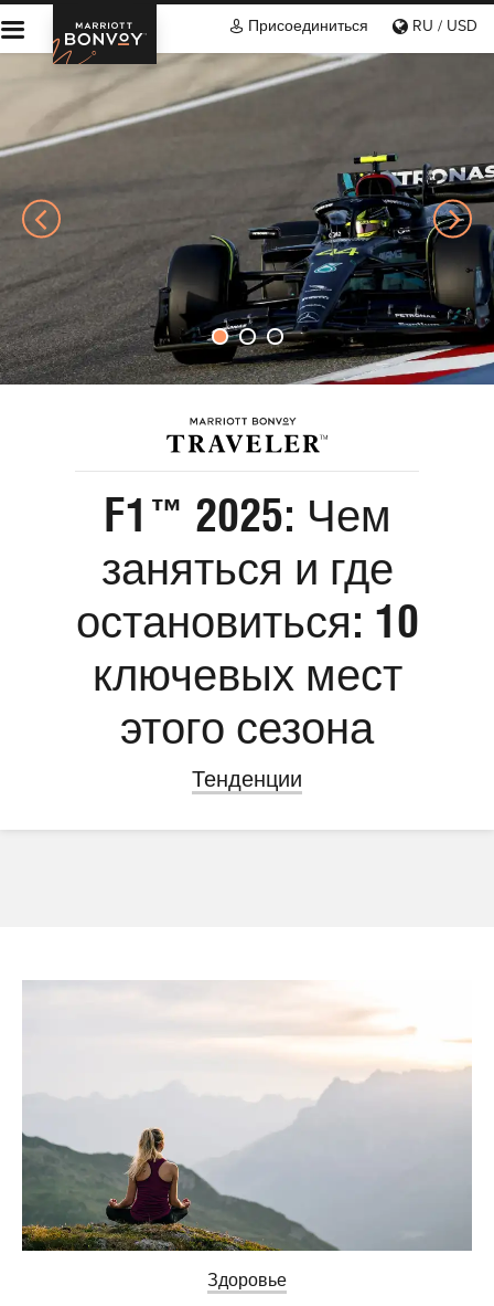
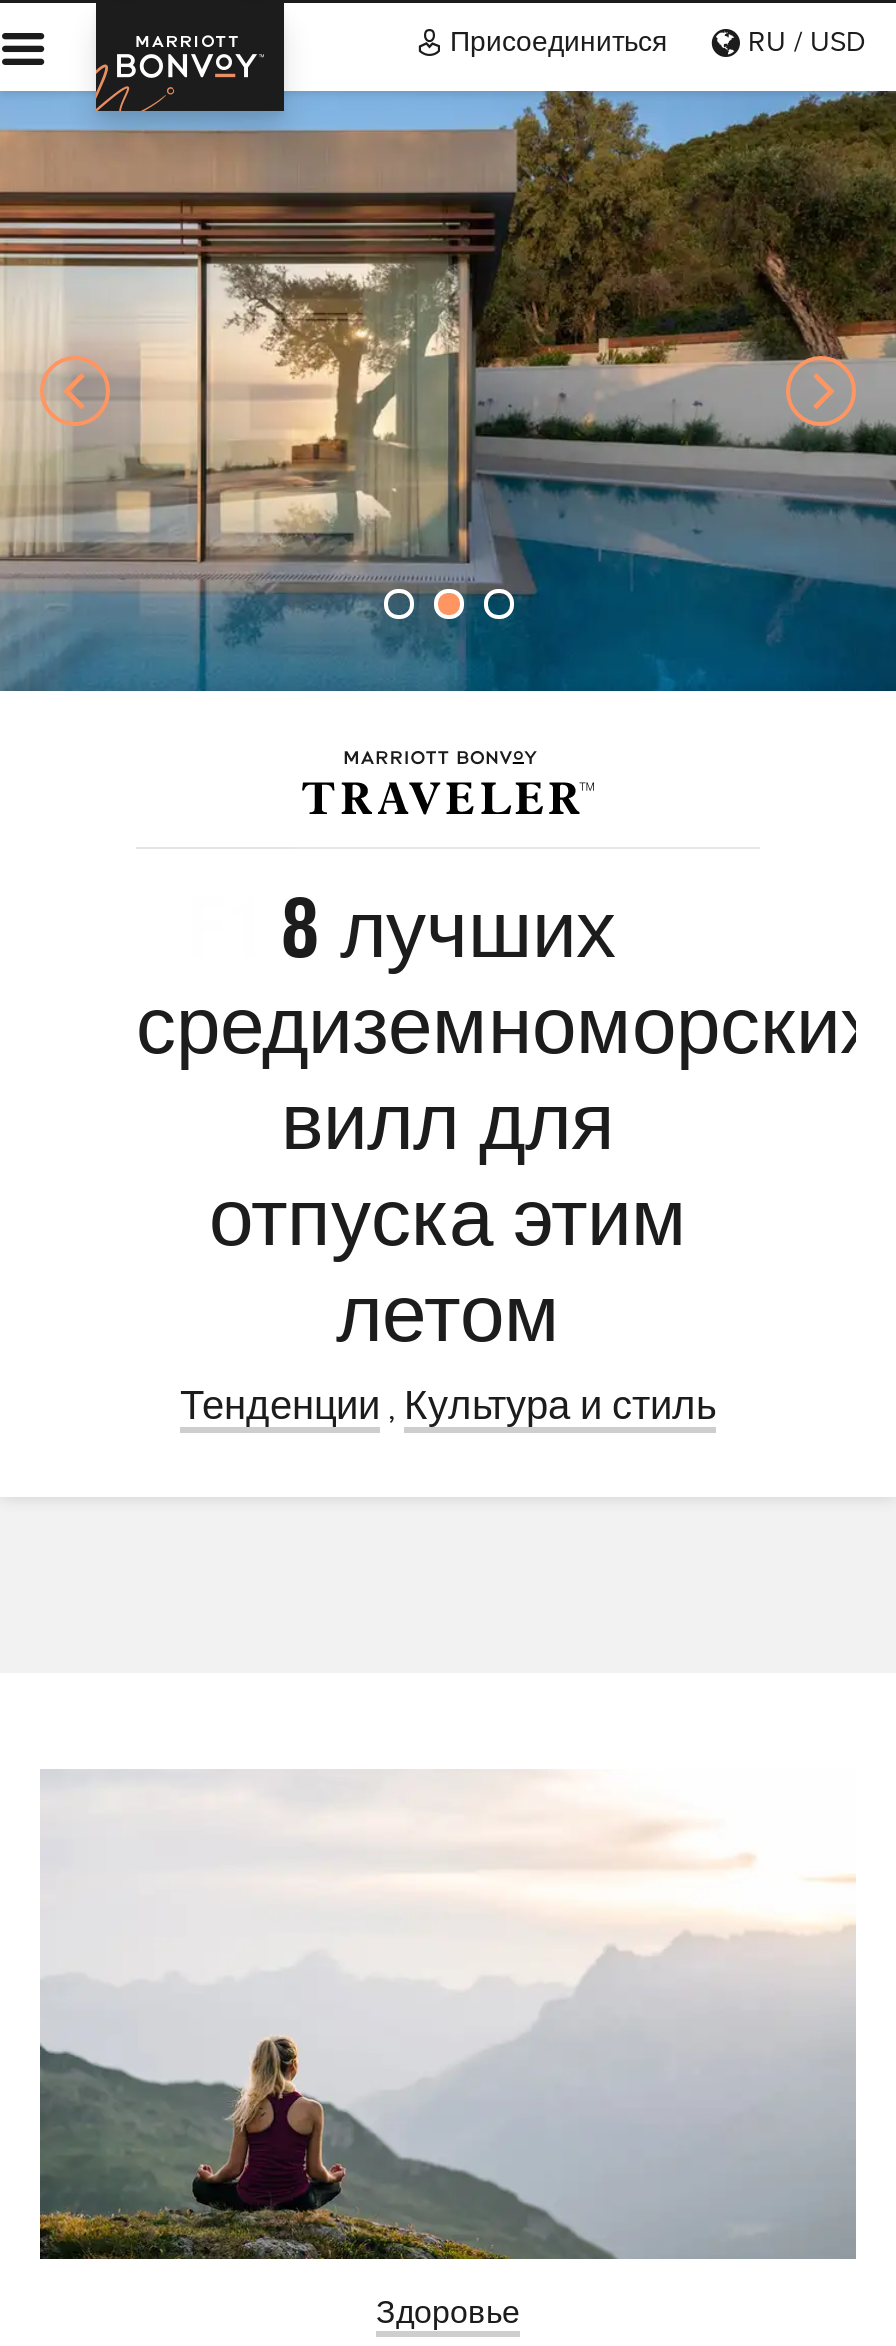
[3,52,491,386] [image] -> [6,89,890,693] [image]
[76,489,418,792] F1™ 2025: Чем | заняться и где | остановиться: 10 | ключевых мест | этого сезона | Тенденции -> [136,879,880,1429] 8 лучших | средиземноморских | вилл для | отпуска этим | летом | Тенденции, Культура и стиль

